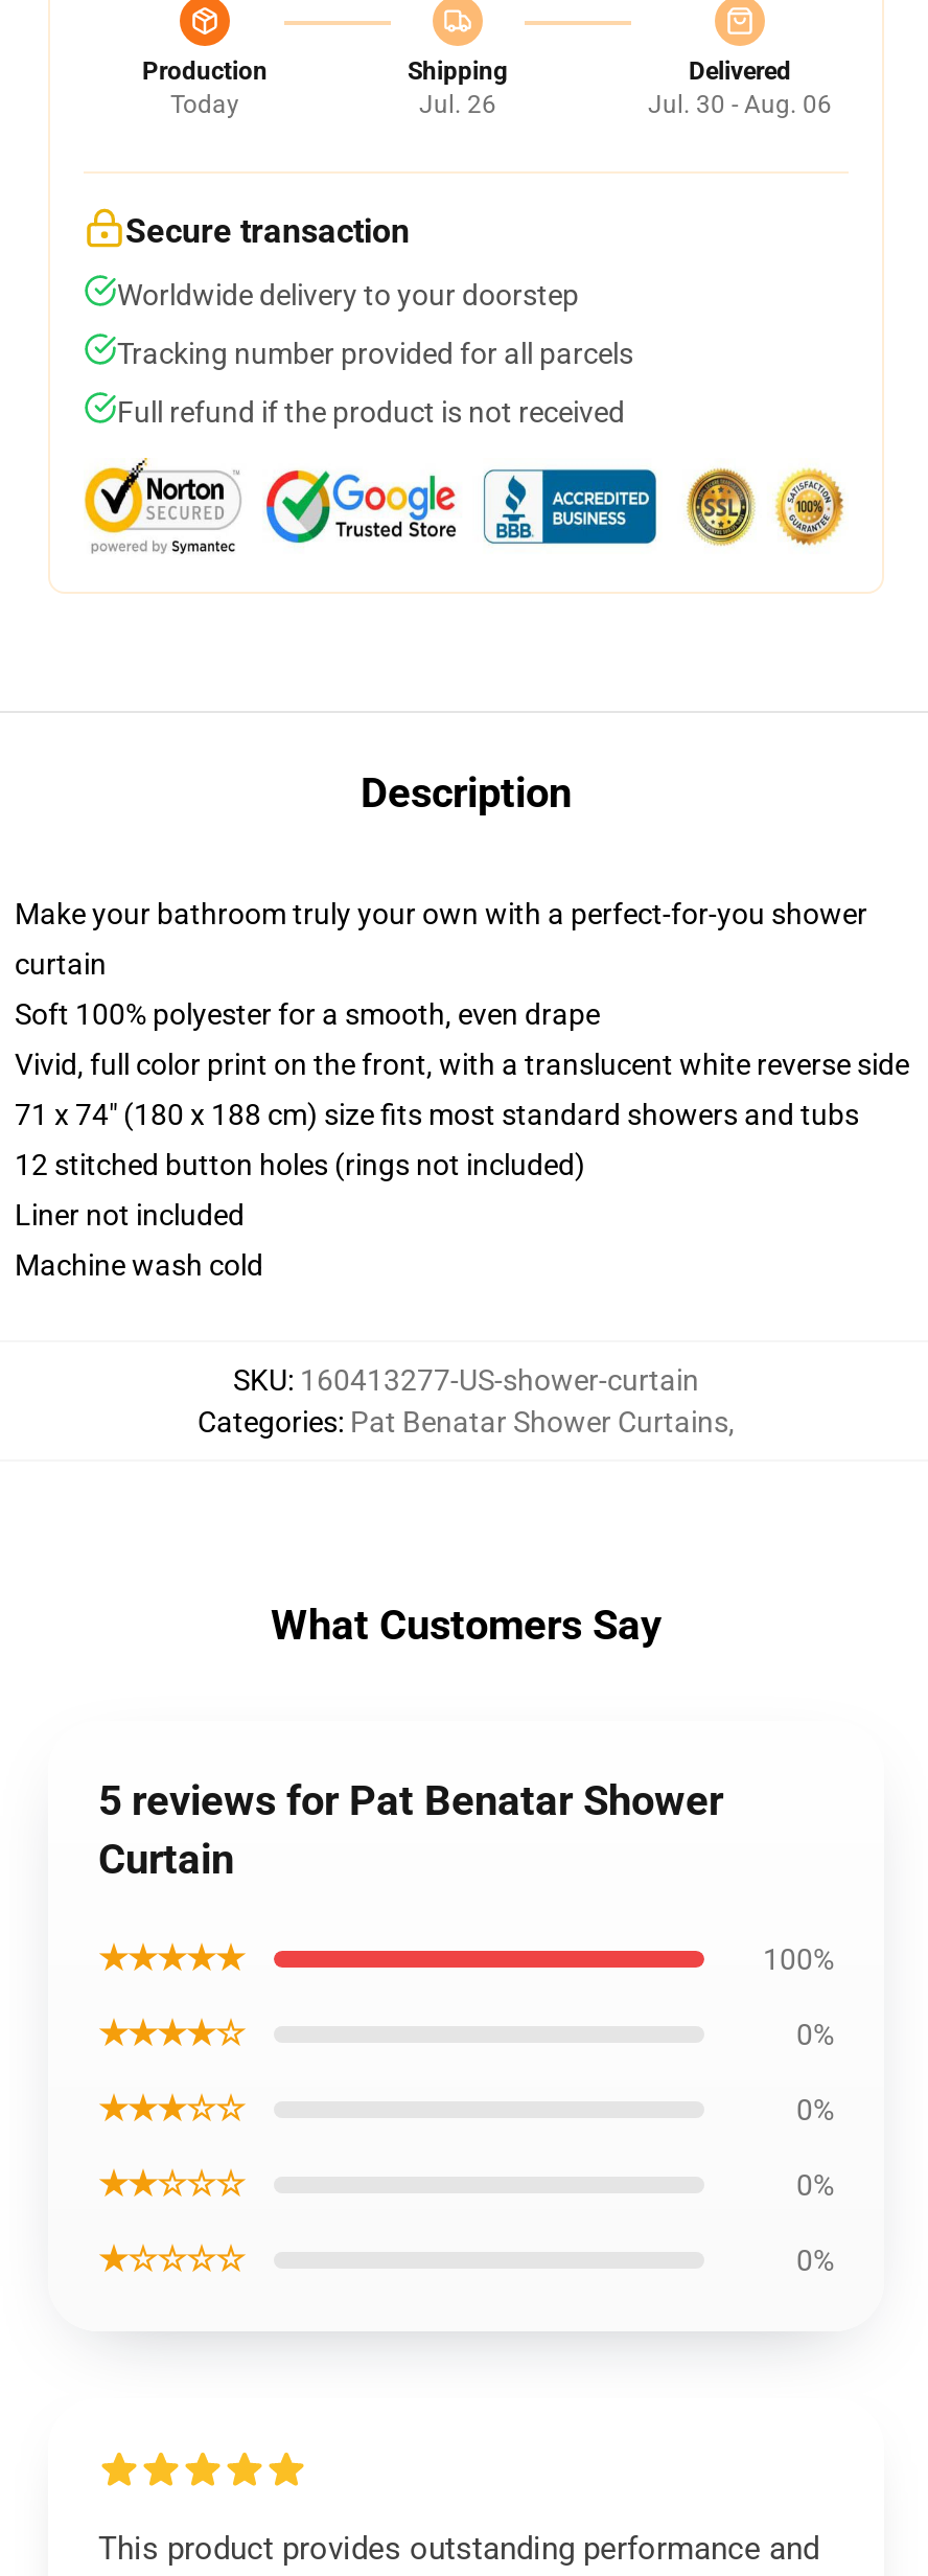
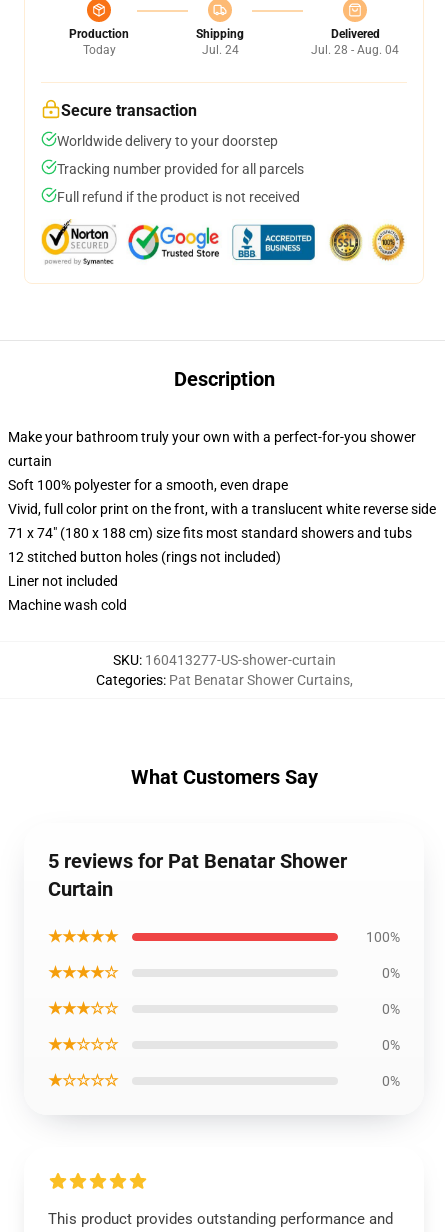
[419,90,496,119] Jul. 26 -> [201,43,238,57] Jul. 24
[648,90,832,119] Jul. 30 - Aug. 06 -> [311,43,399,57] Jul. 28 - Aug. 04

